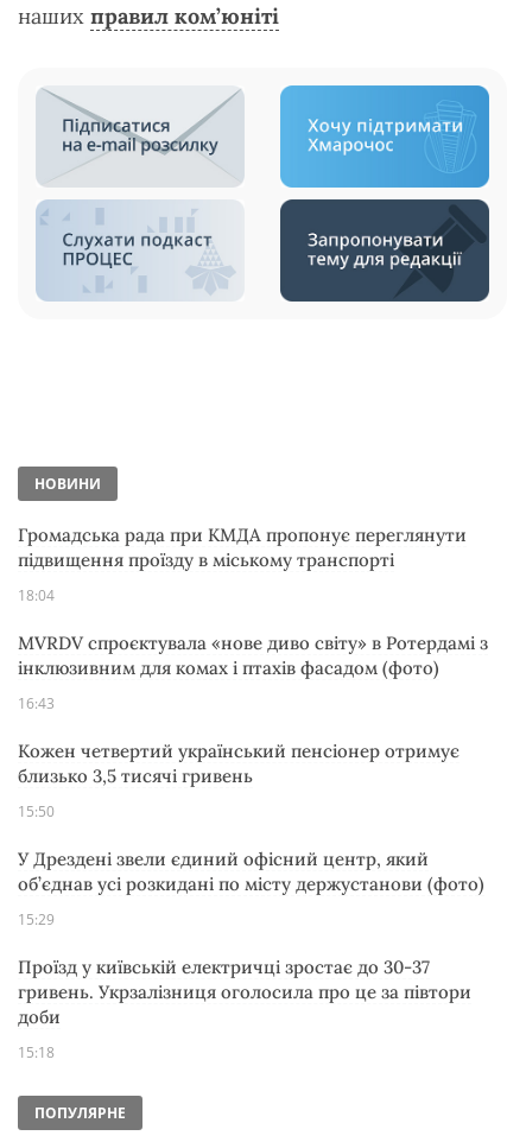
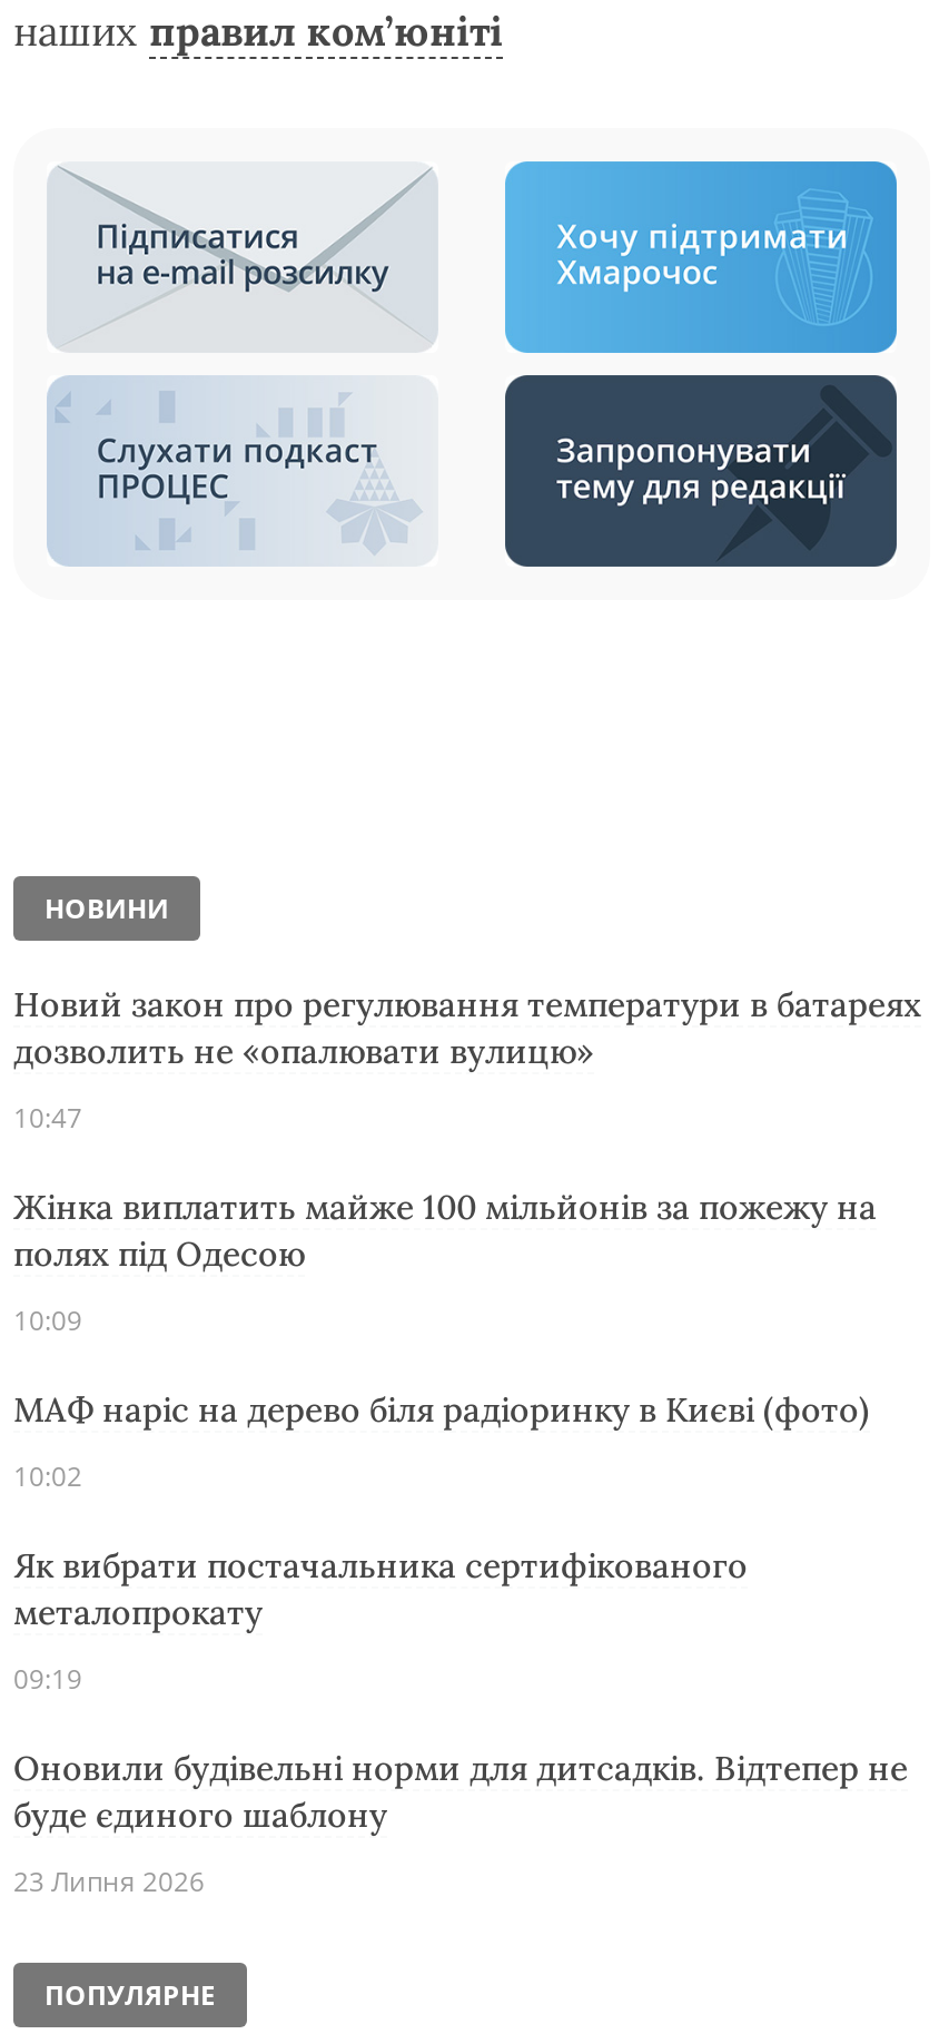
[18,524,467,571] Громадська рада при КМДА пропонує переглянути | підвищення проїзду в міському транспорті -> [13,982,921,1071] Новий закон про регулювання температури в батареях | дозволить не «опалювати вулицю»
[18,585,55,606] 18:04 -> [13,1098,82,1136] 10:47
[18,632,488,679] MVRDV спроєктувала «нове диво світу» в Ротердамі з | інклюзивним для комах і птахів фасадом (фото) -> [13,1185,877,1274] Жінка виплатить майже 100 мільйонів за пожежу на | полях під Одесою
[18,693,55,714] 16:43 -> [13,1301,82,1338] 10:09
[18,740,460,787] Кожен четвертий український пенсіонер отримує | близько 3,5 тисячі гривень -> [13,1387,870,1430] МАФ наріс на дерево біля радіоринку в Києві (фото)
[18,801,55,822] 15:50 -> [13,1456,82,1494] 10:02
[18,848,484,895] У Дрездені звели єдиний офісний центр, який | об’єднав усі розкидані по місту держустанови (фото) -> [13,1543,748,1632] Як вибрати постачальника сертифікованого | металопрокату
[18,909,55,930] 15:29 -> [13,1659,82,1697] 09:19
[18,956,471,1028] Проїзд у київській електричці зростає до 30-37 | гривень. Укрзалізниця оголосила про це за півтори | доби -> [13,1746,908,1835] Оновили будівельні норми для дитсадків. Відтепер не | буде єдиного шаблону
[18,1042,55,1063] 15:18 -> [13,1862,205,1900] 23 Липня 2026

